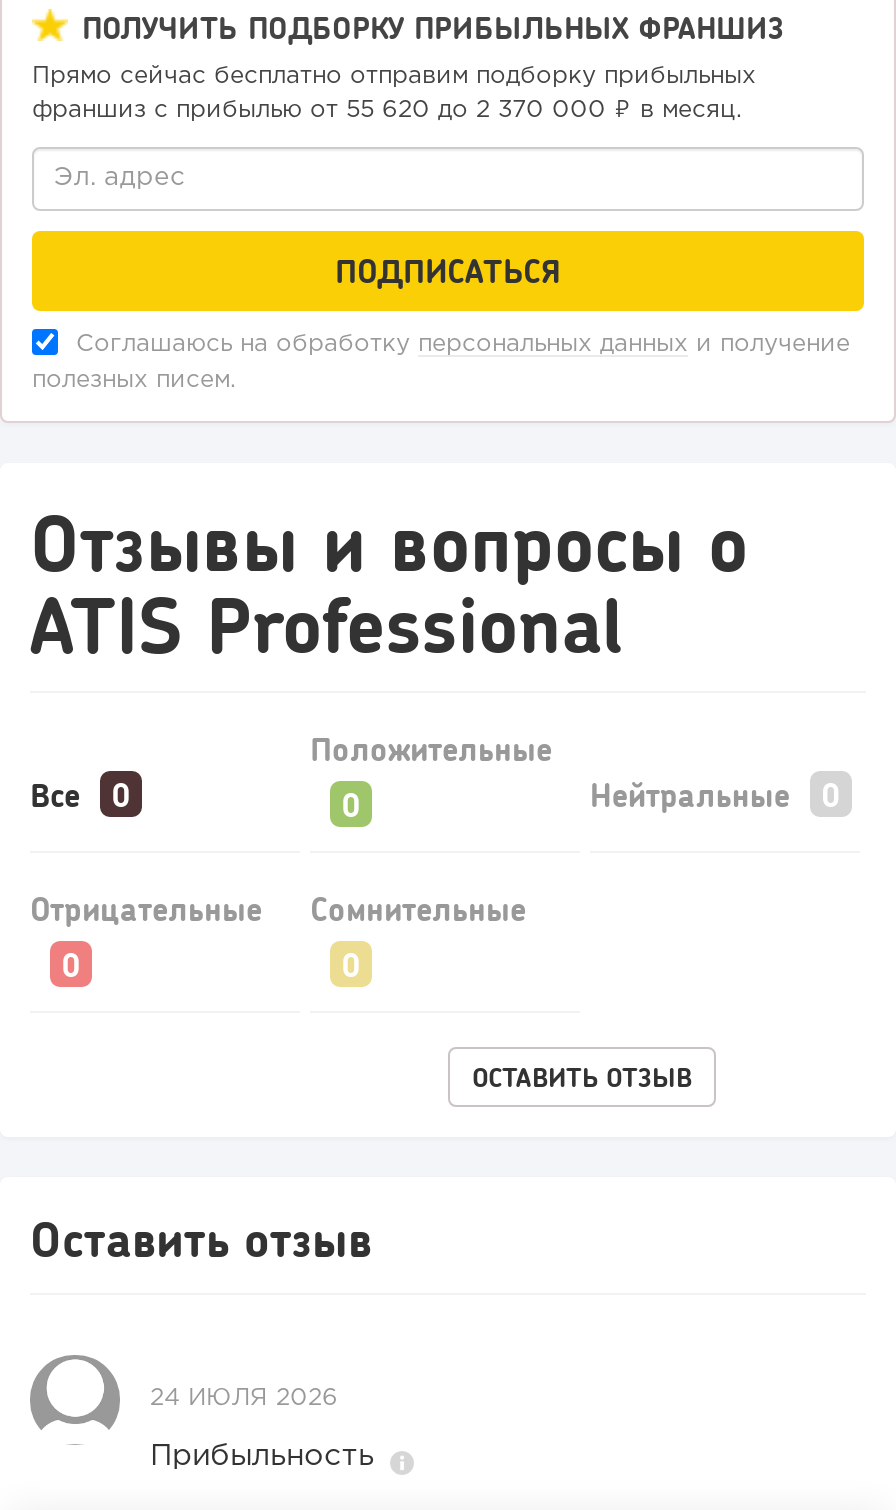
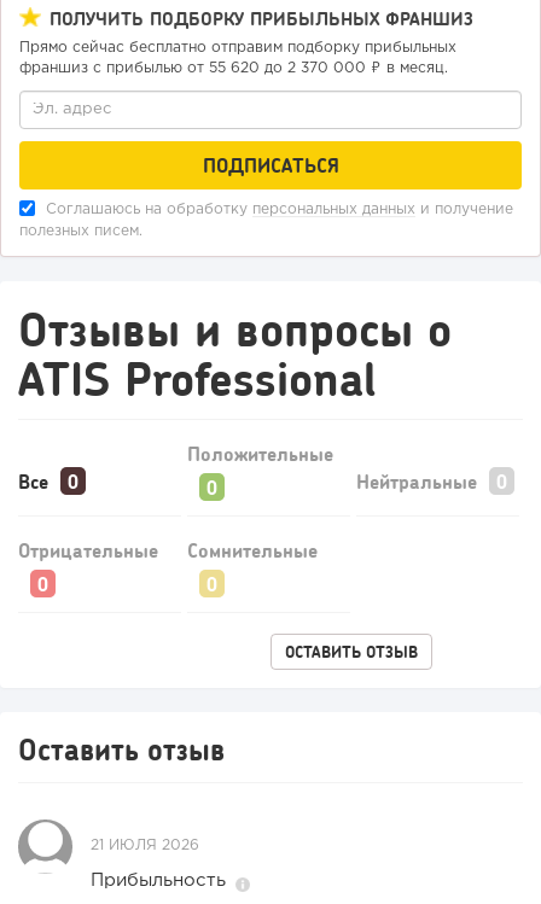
[150,1388,338,1410] 24 ИЮЛЯ 2026 -> [91,839,199,852] 21 ИЮЛЯ 2026

